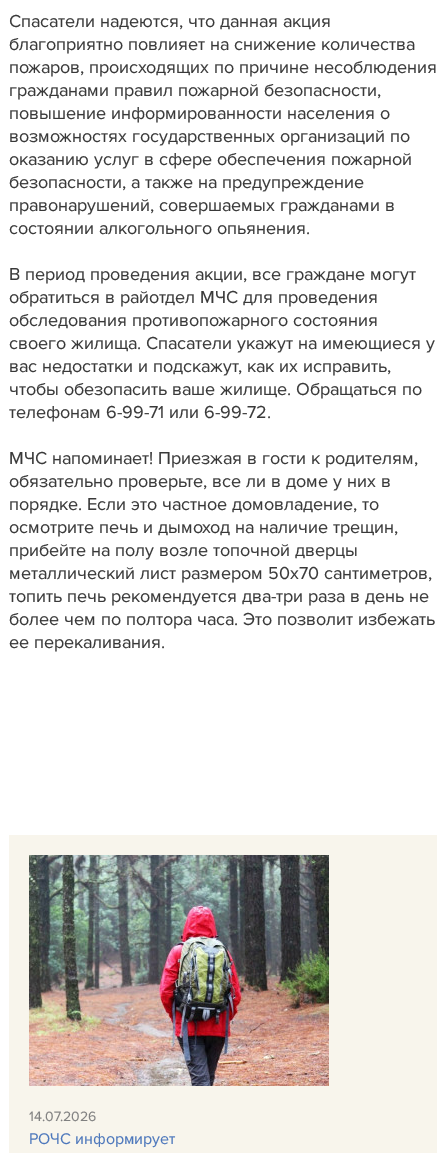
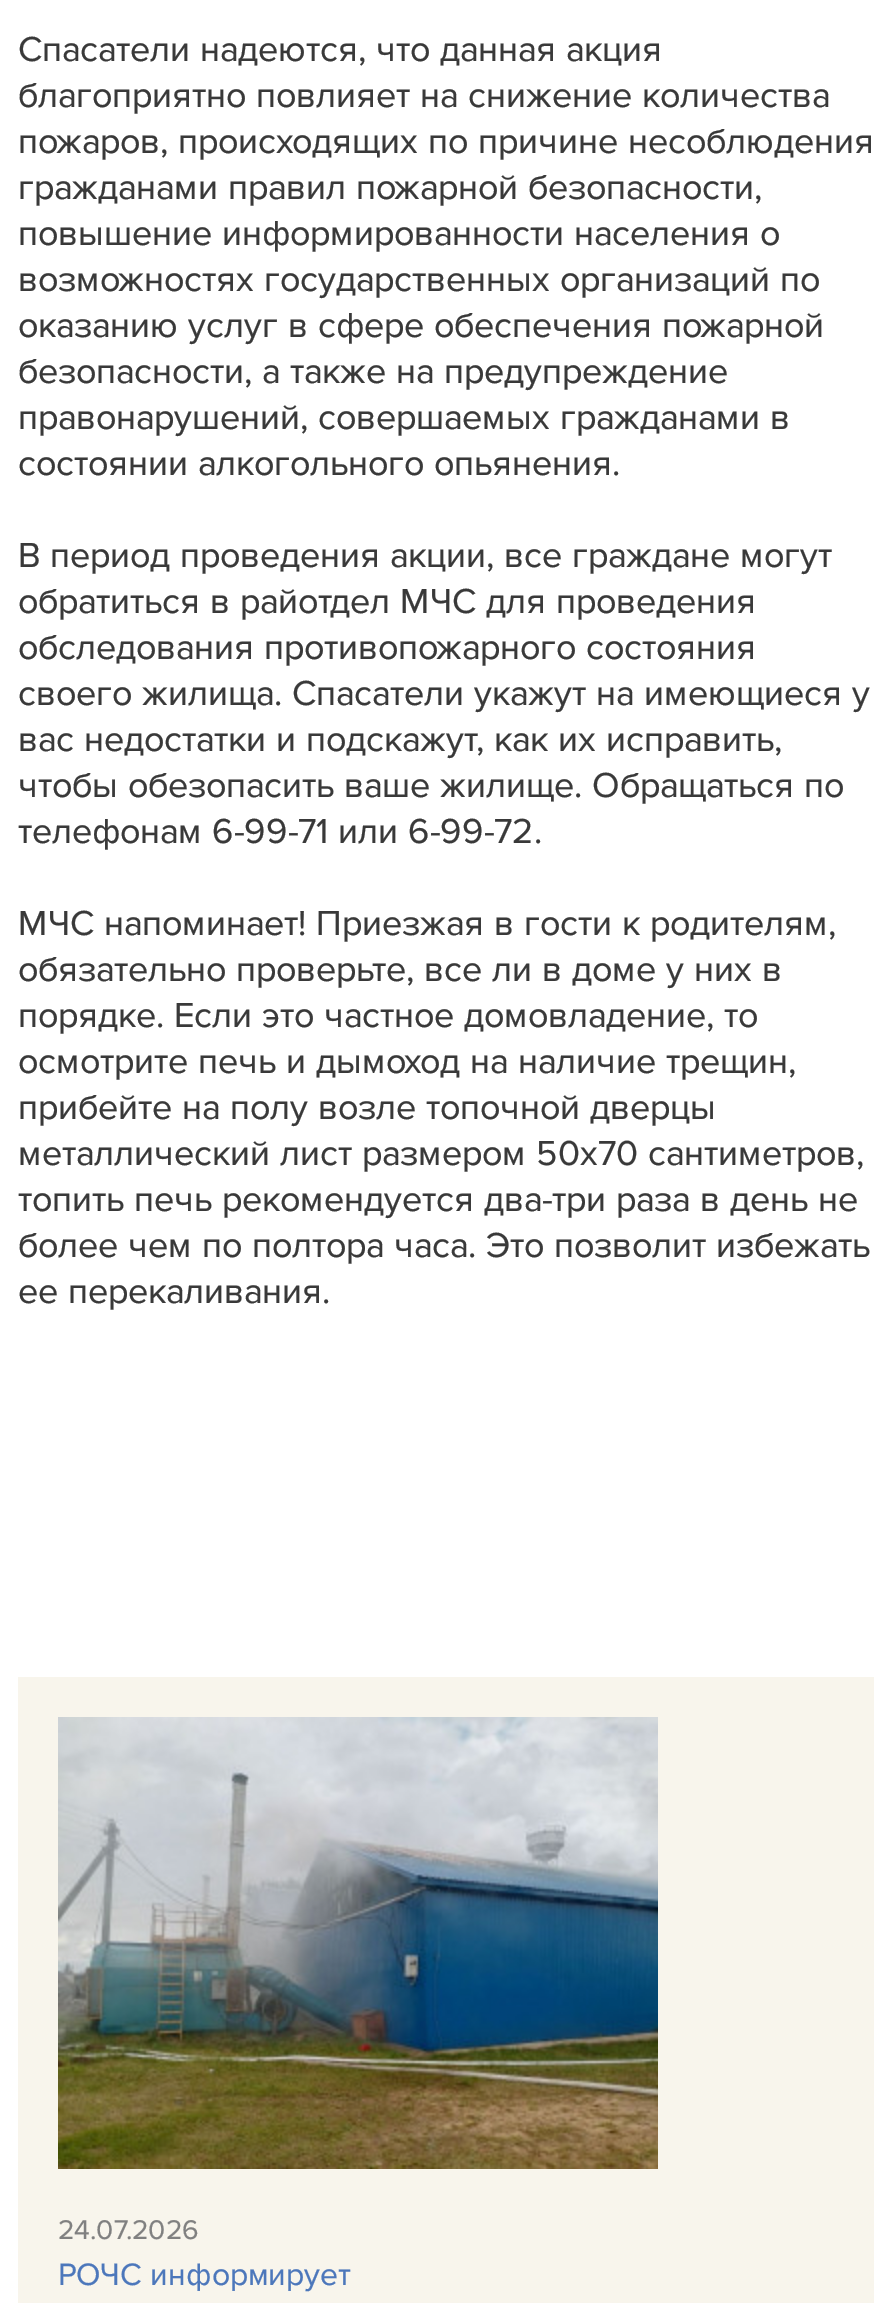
[28,854,330,1125] [image] | 14.07.2026 -> [56,1717,660,2247] [image] | 24.07.2026

